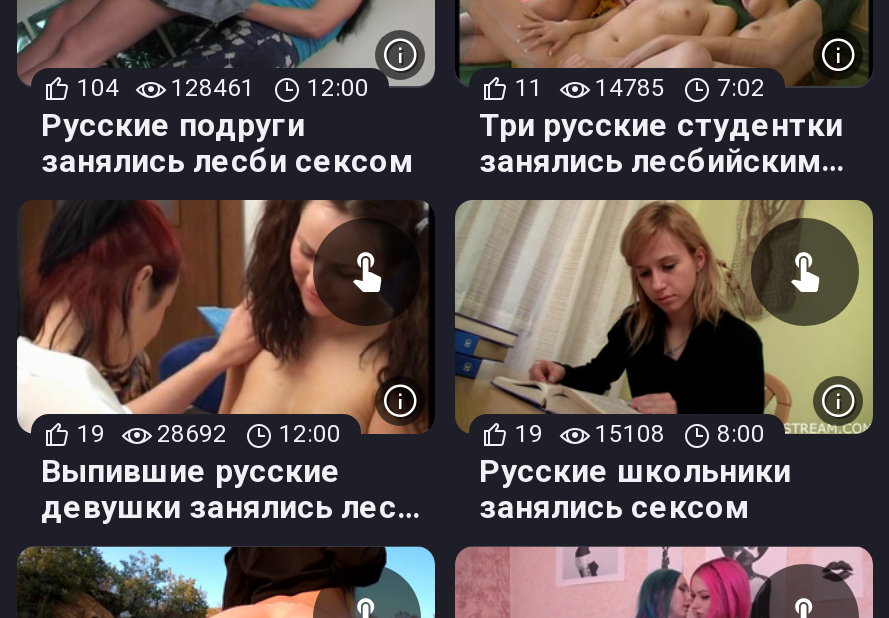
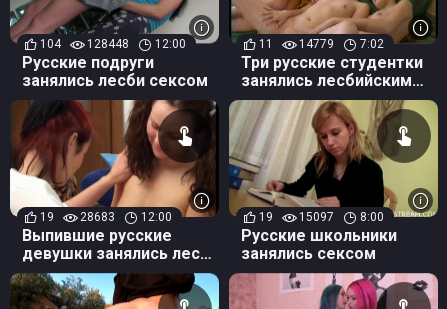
[77,73,369,101] 104 128461 12:00 -> [40,37,186,51] 104 128448 12:00
[515,73,765,101] 11 14785 7:02 -> [259,37,384,51] 11 14779 7:02
[77,420,341,448] 19 28692 12:00 -> [40,210,172,224] 19 28683 12:00
[515,420,765,448] 19 15108 8:00 -> [259,210,384,224] 19 15097 8:00

